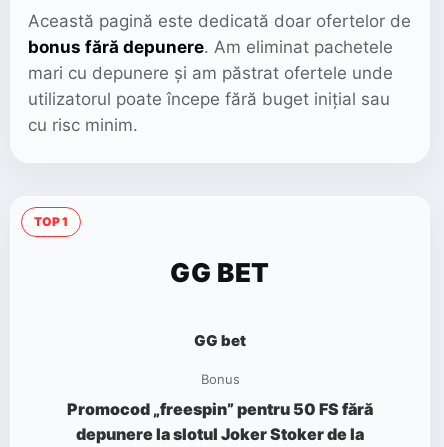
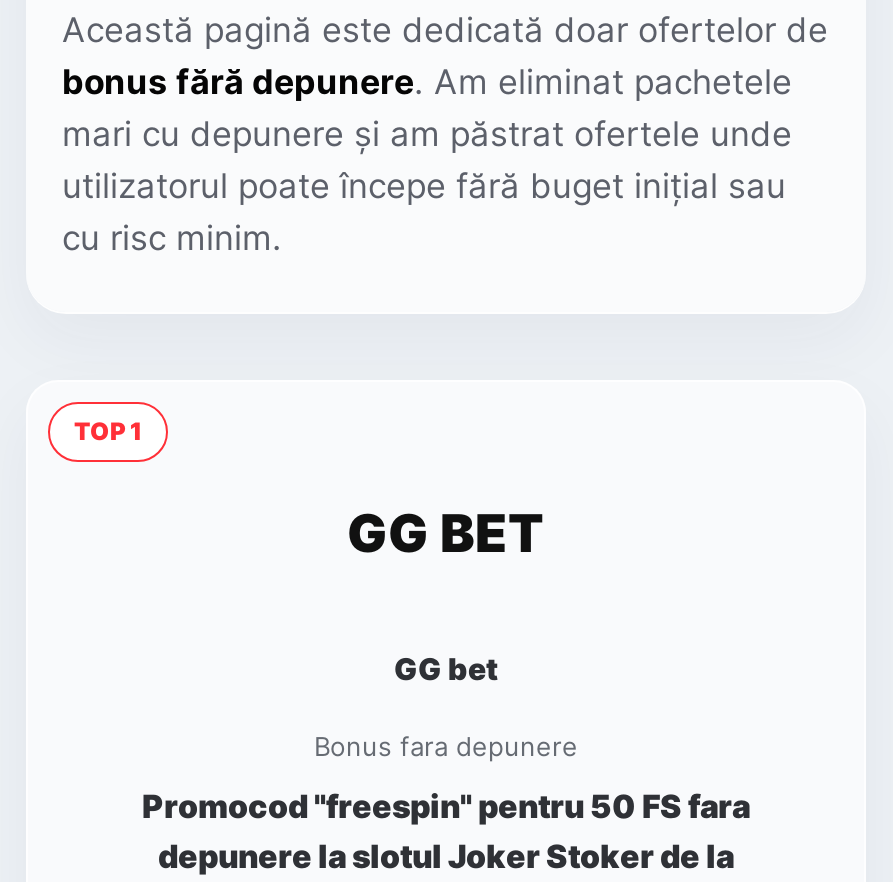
[200,371,239,387] Bonus -> [314,730,578,762] Bonus fara depunere
[67,399,373,419] Promocod „freespin” pentru 50 FS fără -> [142,786,750,826] Promocod "freespin" pentru 50 FS fara

